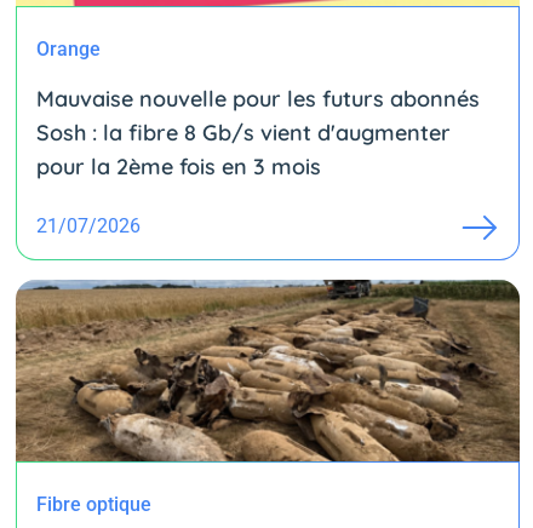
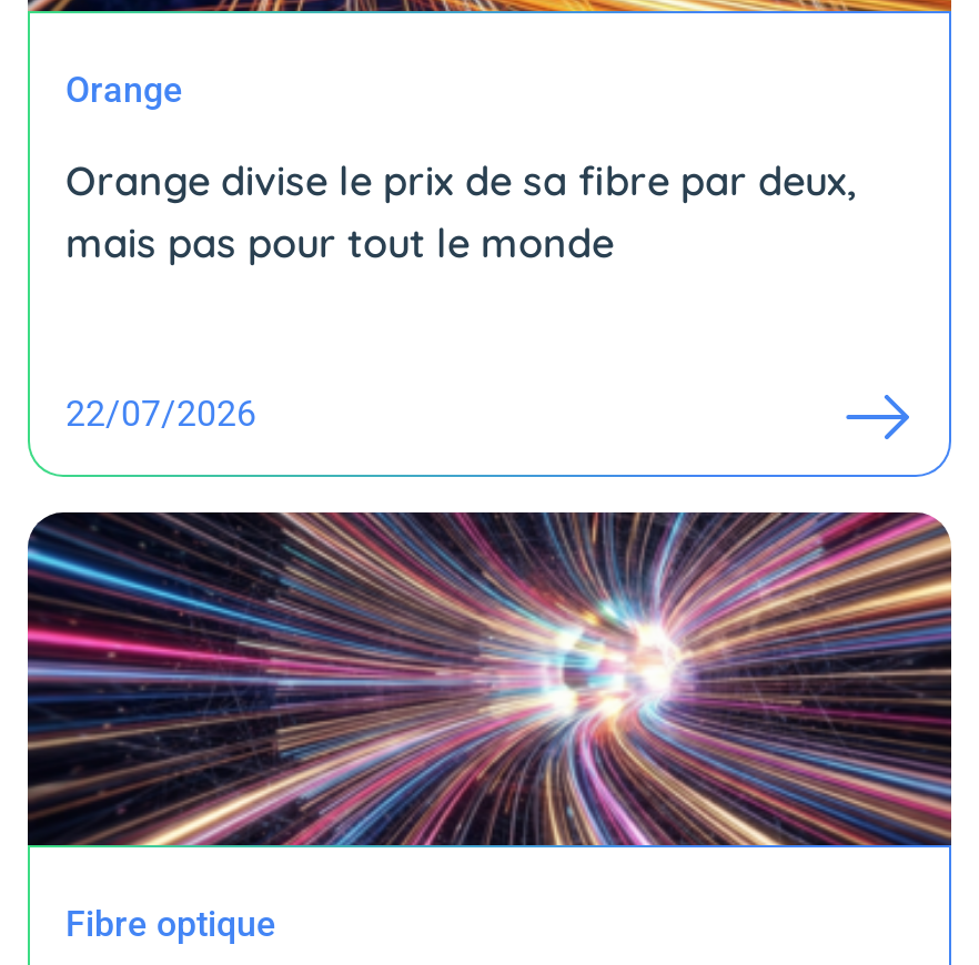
[36,85,480,181] Mauvaise nouvelle pour les futurs abonnés | Sosh : la fibre 8 Gb/s vient d'augmenter | pour la 2ème fois en 3 mois -> [65,156,856,269] Orange divise le prix de sa fibre par deux, | mais pas pour tout le monde
[36,215,141,238] 21/07/2026 -> [65,393,256,435] 22/07/2026
[15,279,521,463] [image] -> [26,510,953,847] [image]

